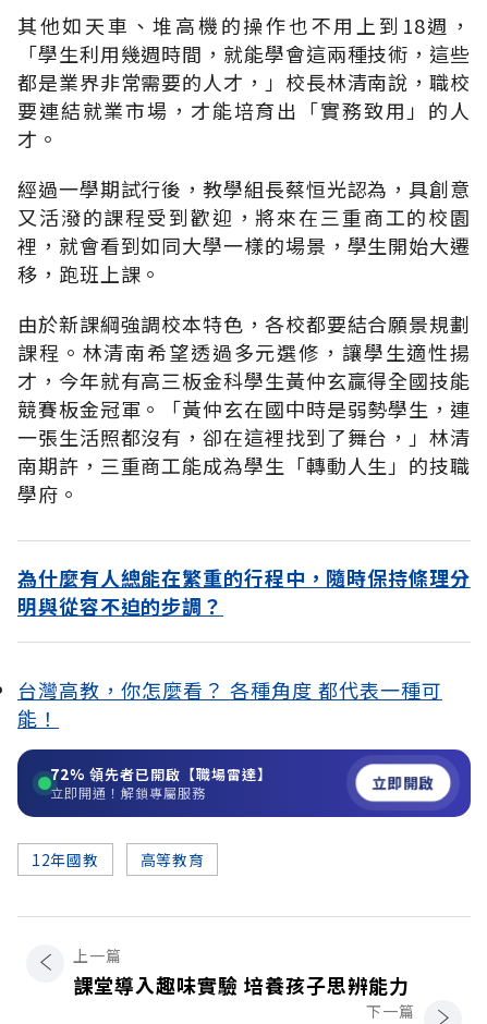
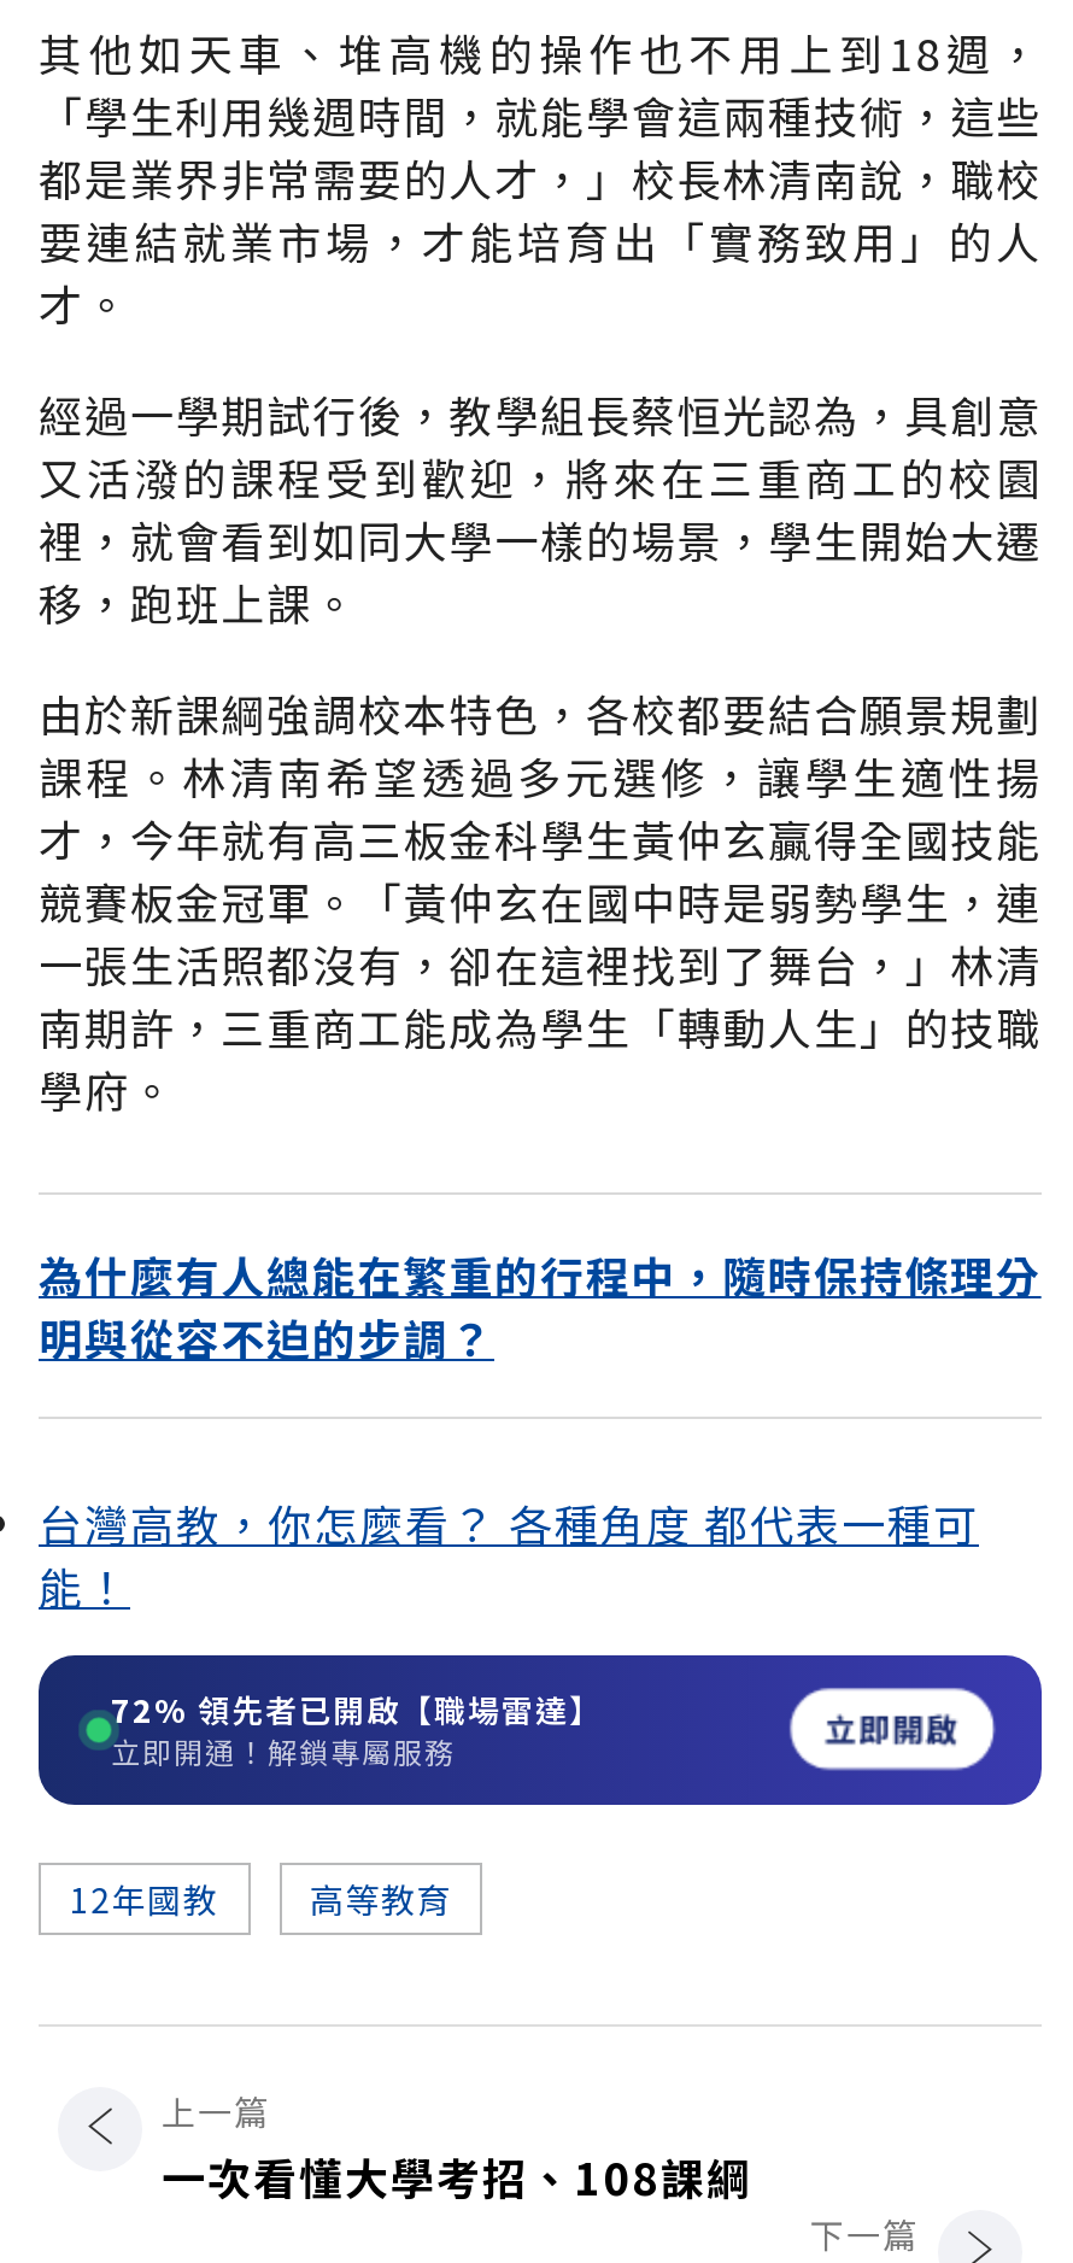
[73,970,410,999] 課堂導入趣味實驗 培養孩子思辨能力 -> [162,2144,752,2207] 一次看懂大學考招、108課綱

